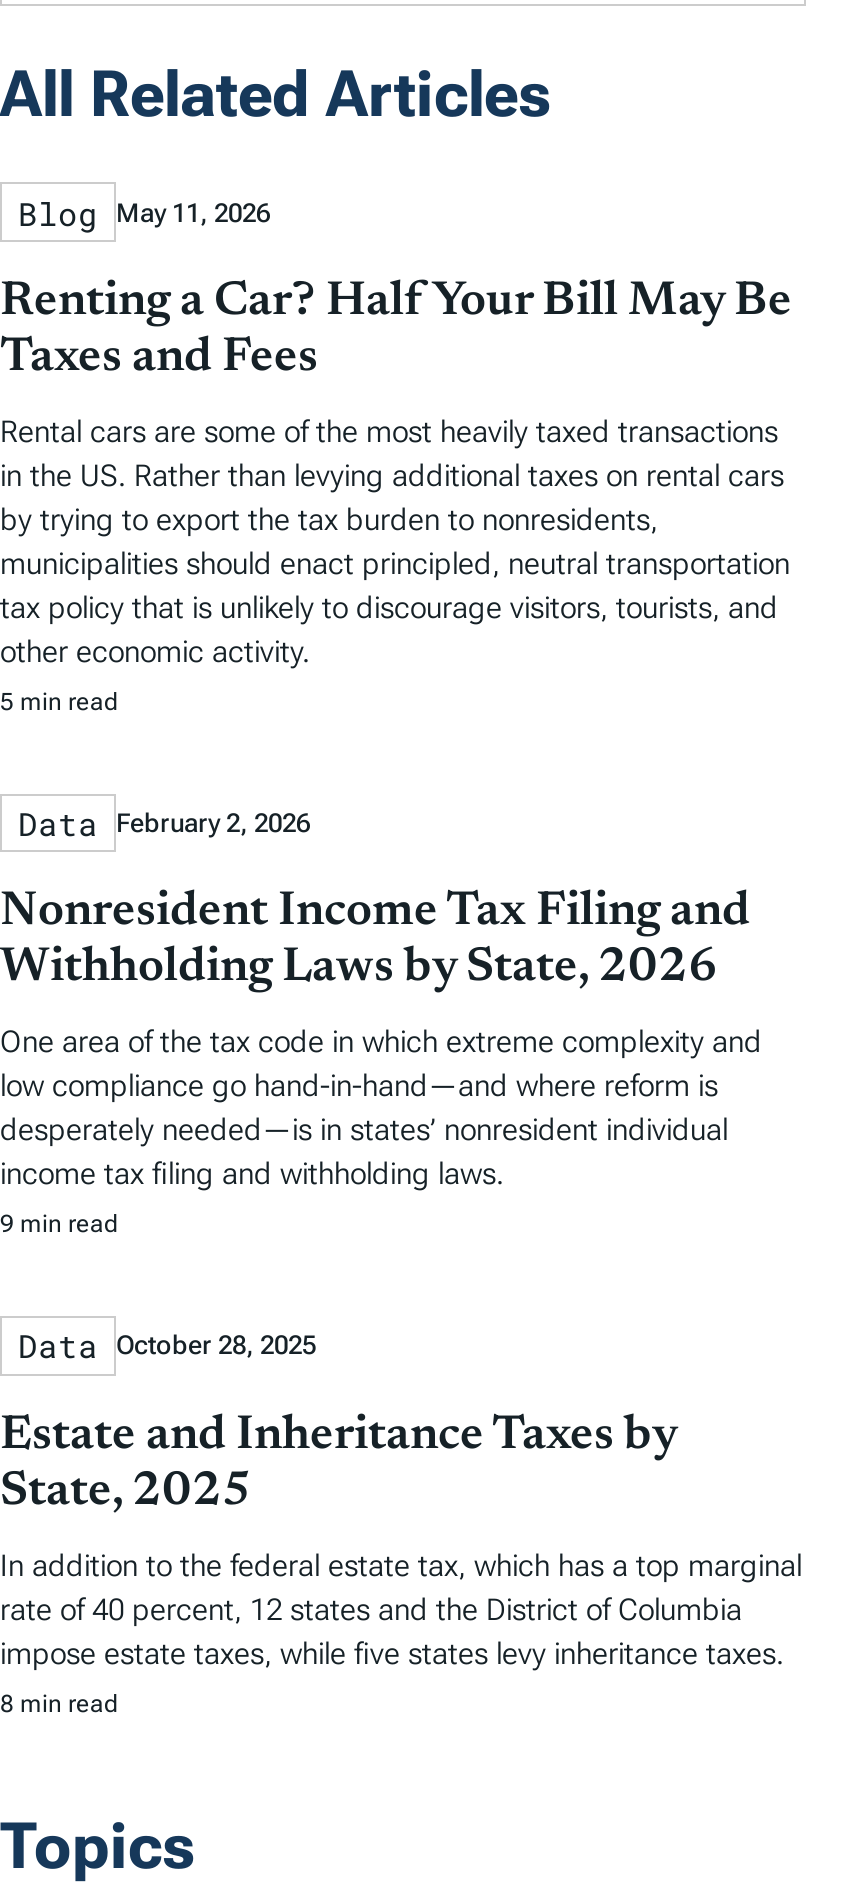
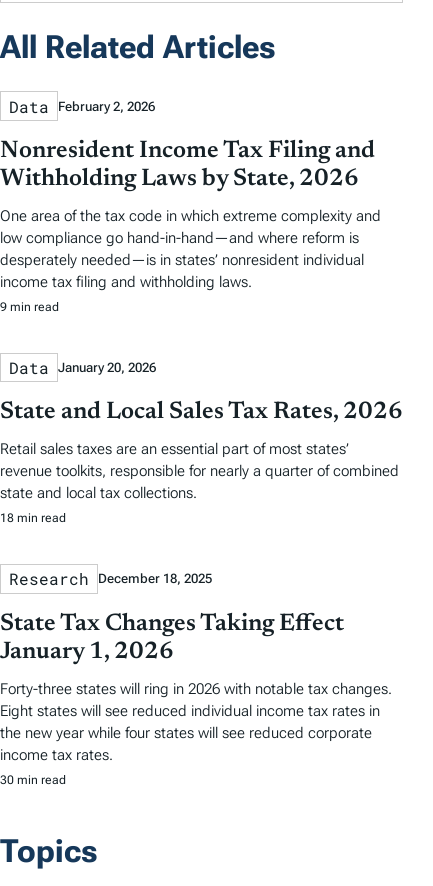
[0,191,792,716] Blog May 11, 2026 | Renting a Car? Half Your Bill May Be | Taxes and Fees | Rental cars are some of the most heavily taxed transactions | in the US. Rather than levying additional taxes on rental cars | by trying to export the tax burden to nonresidents, | municipalities should enact principled, neutral transportation | tax policy that is unlikely to discourage visitors, tourists, and | other economic activity. | 5 min read -> none
moved [0,802,762,1238] -> [0,96,381,314]: Data February 2, 2026 | Nonresident Income Tax Filing and | Withholding Laws by State, 2026 | One area of the tax code in which extreme complexity and | low compliance go hand-in-hand—and where reform is | desperately needed—is in states’ nonresident individual | income tax filing and withholding laws. | 9 min read
[0,1325,802,1717] Data October 28, 2025 | Estate and Inheritance Taxes by | State, 2025 | In addition to the federal estate tax, which has a top marginal | rate of 40 percent, 12 states and the District of Columbia | impose estate taxes, while five states levy inheritance taxes. | 8 min read -> [0,357,403,786] Data January 20, 2026 | State and Local Sales Tax Rates, 2026 | Retail sales taxes are an essential part of most states’ | revenue toolkits, responsible for nearly a quarter of combined | state and local tax collections. | 18 min read | Research December 18, 2025 | State Tax Changes Taking Effect | January 1, 2026 | Forty-three states will ring in 2026 with notable tax changes. | Eight states will see reduced individual income tax rates in | the new year while four states will see reduced corporate | income tax rates. | 30 min read

